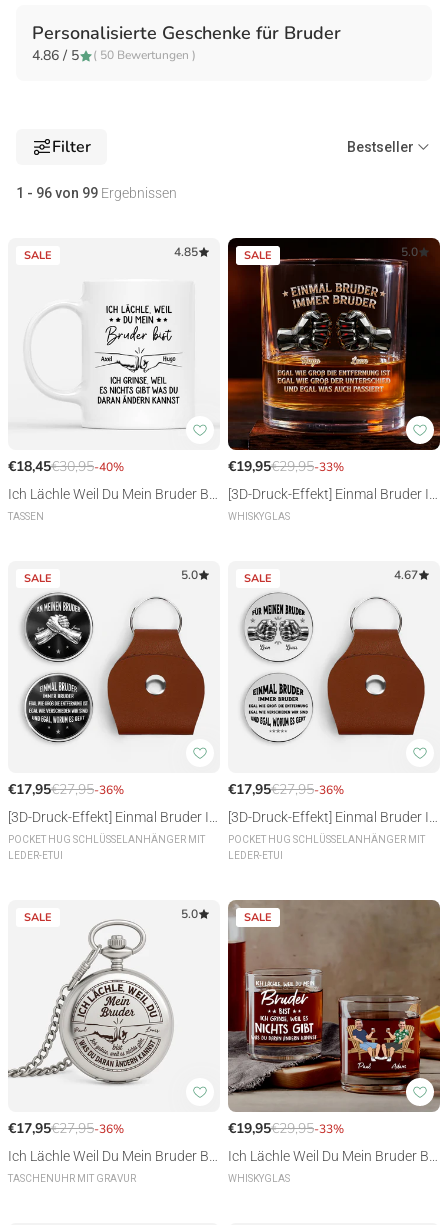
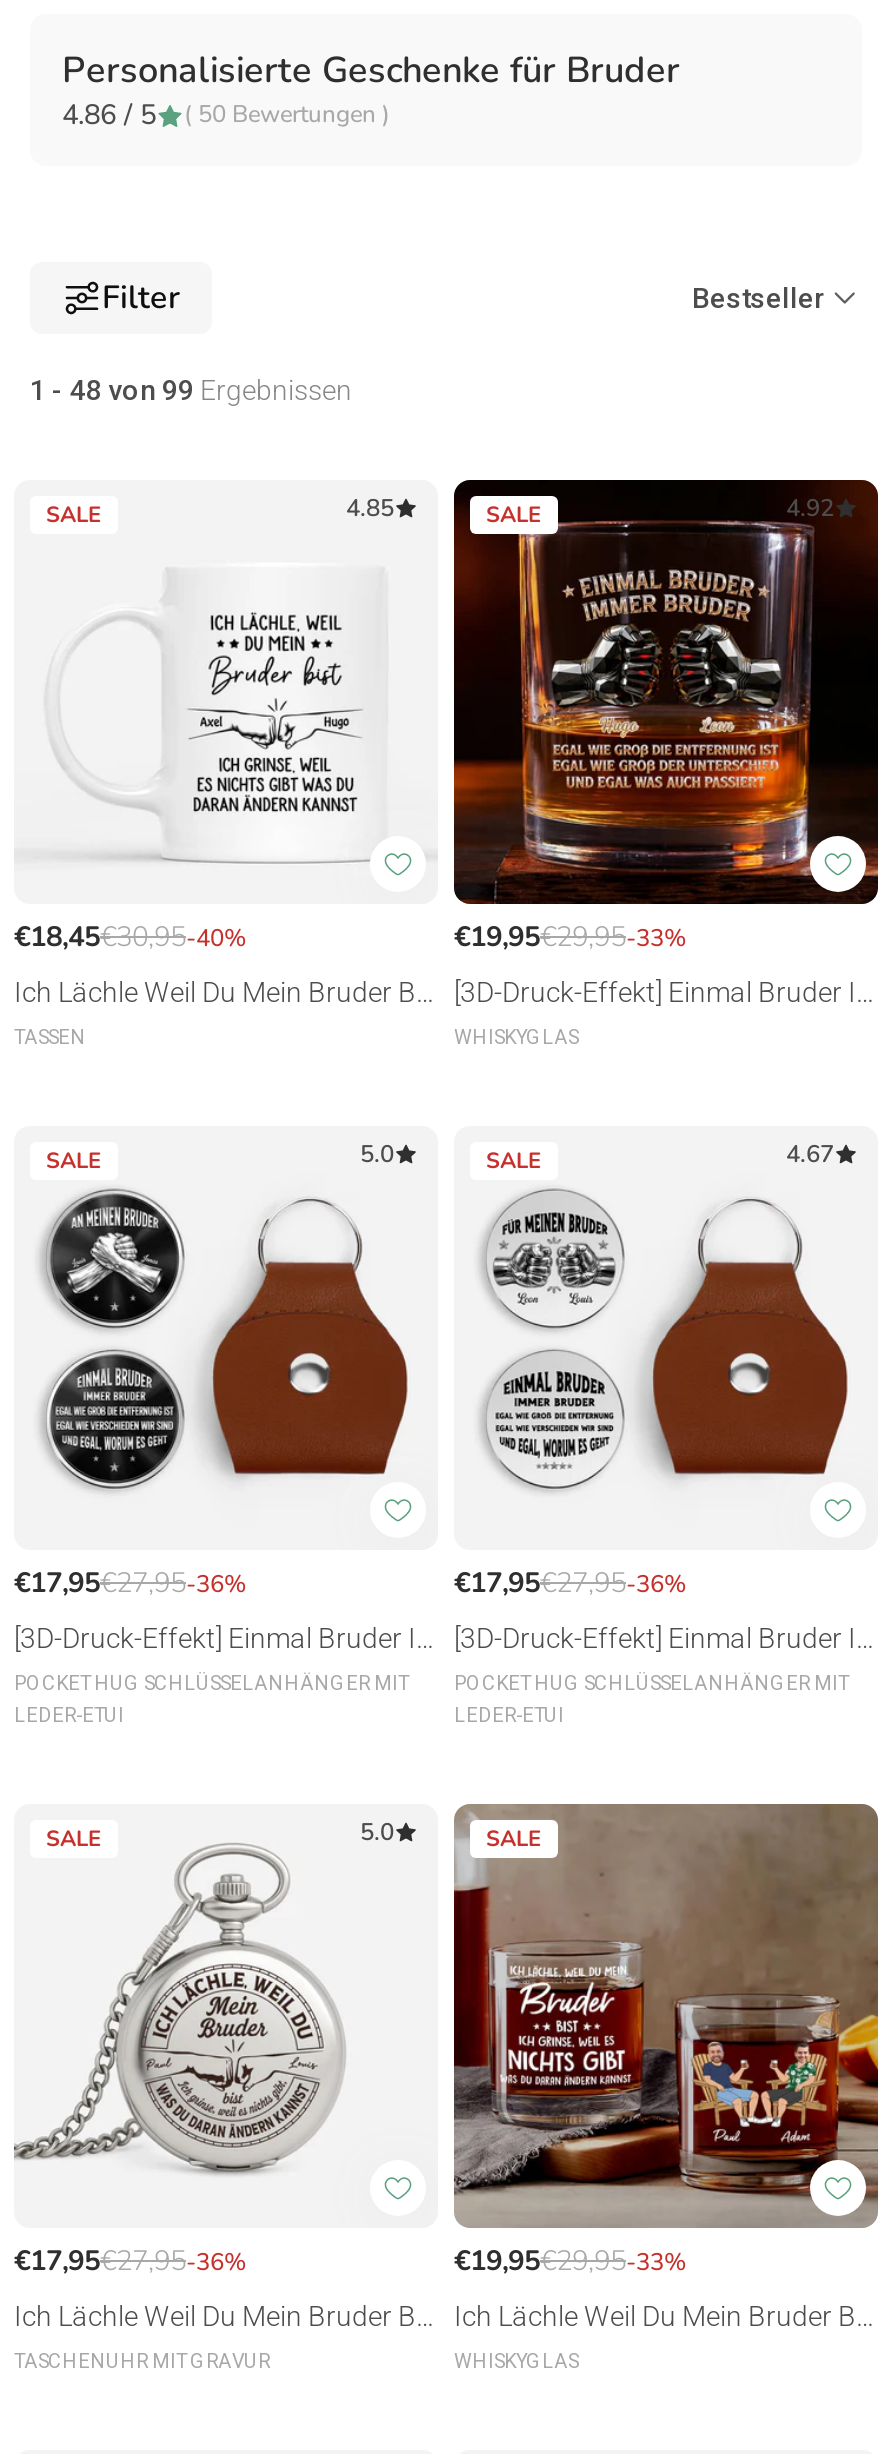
[16,185,177,201] 1 - 96 von 99 Ergebnissen -> [30,374,352,406] 1 - 48 von 99 Ergebnissen
[401,244,418,260] 5.0 -> [786,492,834,524] 4.92

